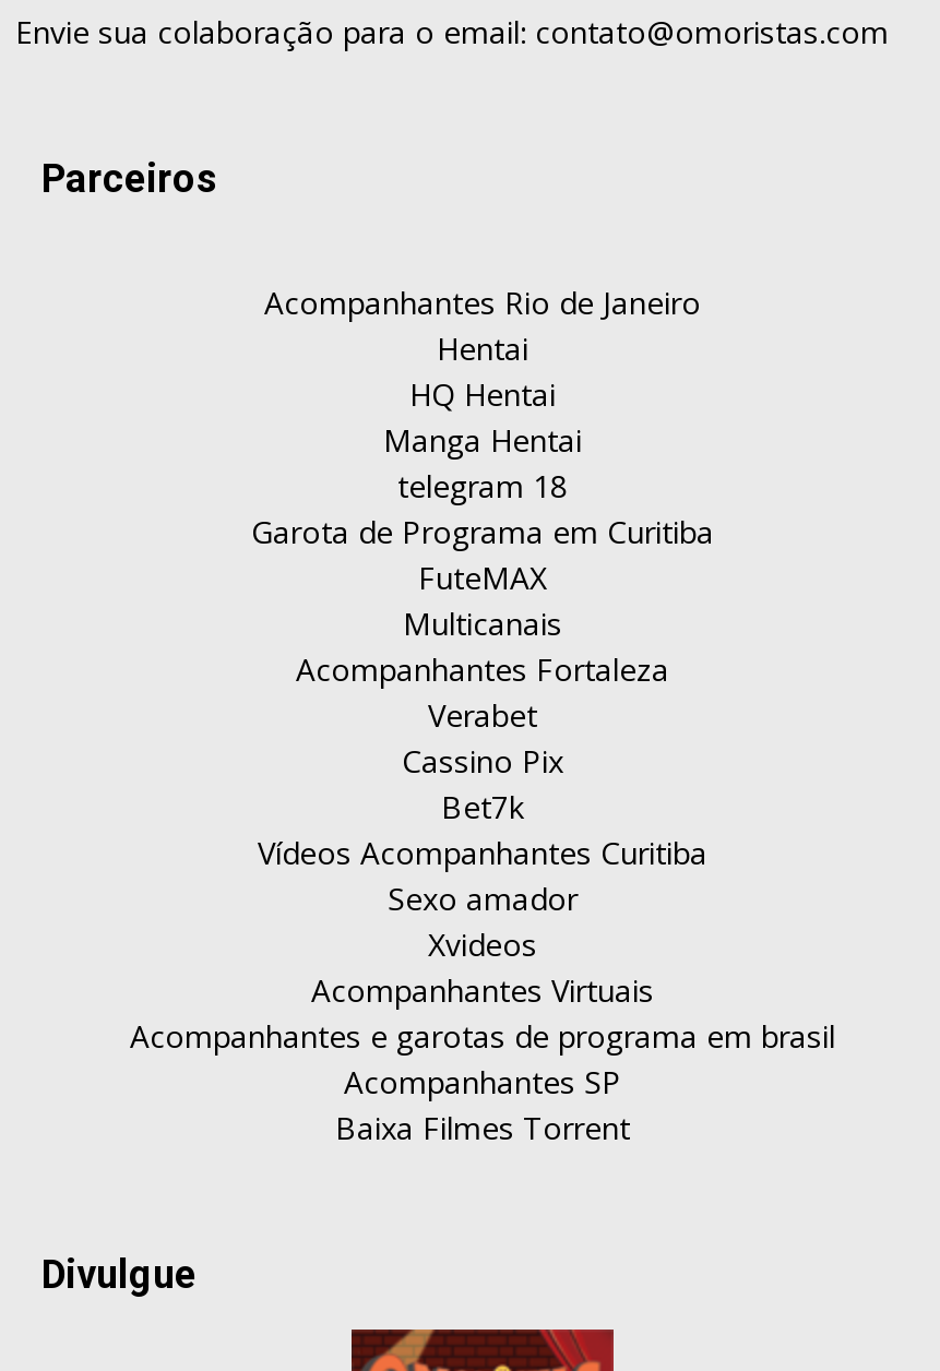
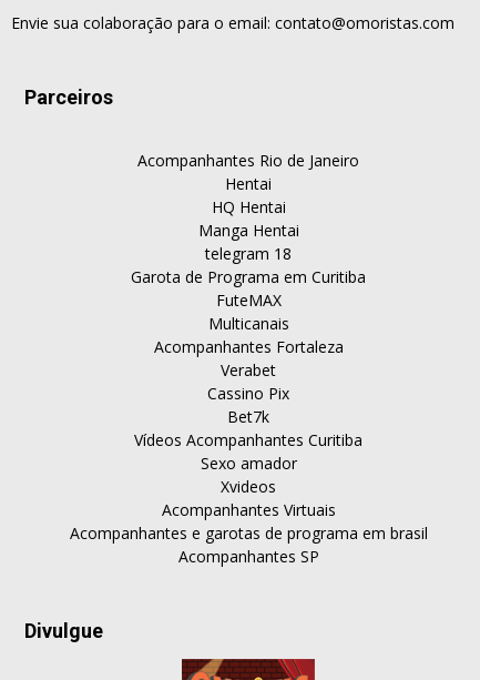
[335,1107,630,1148] Baixa Filmes Torrent -> none

